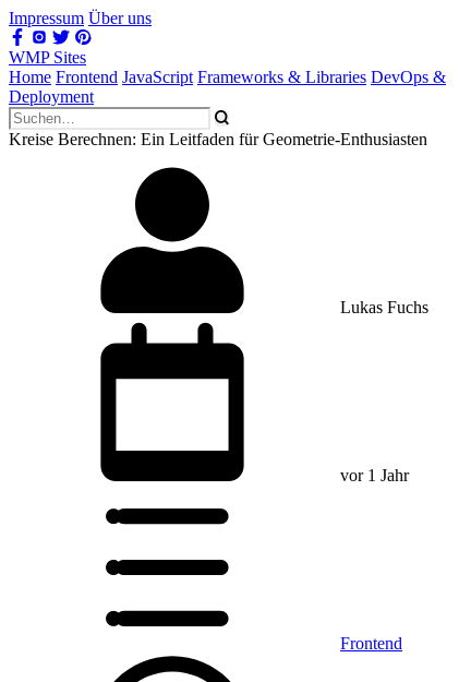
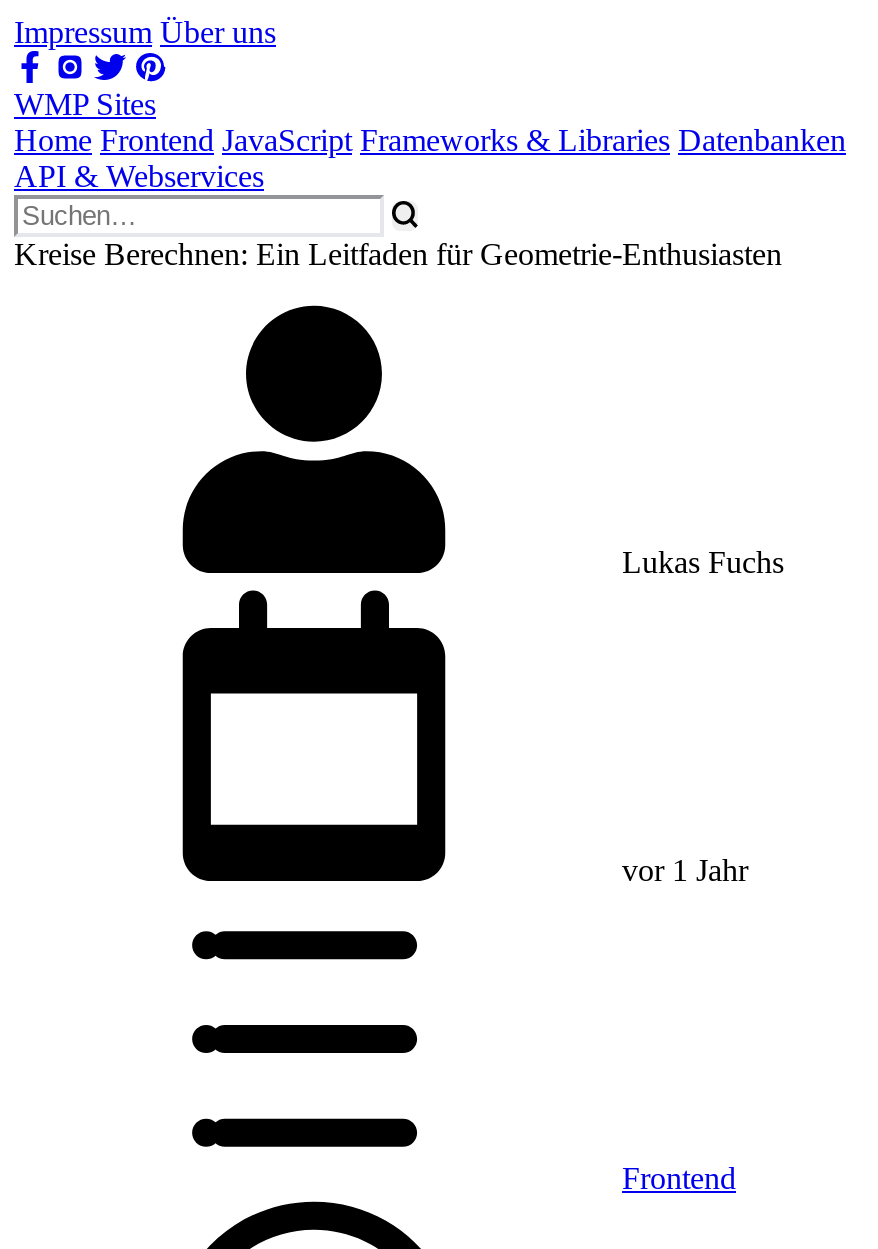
[9,68,446,106] Home Frontend JavaScript Frameworks & Libraries DevOps & | Deployment -> [14,123,846,193] Home Frontend JavaScript Frameworks & Libraries Datenbanken | API & Webservices

